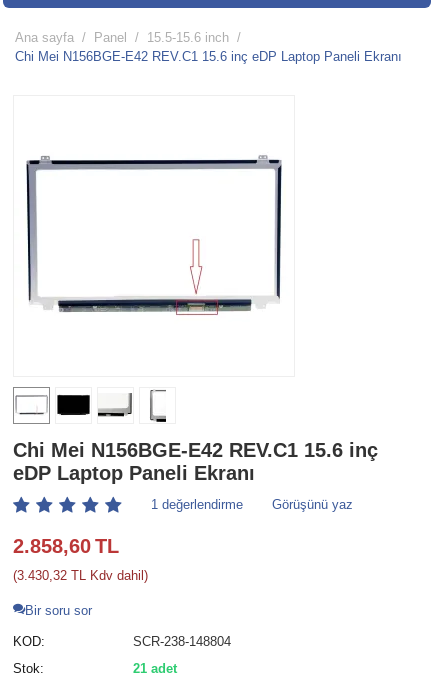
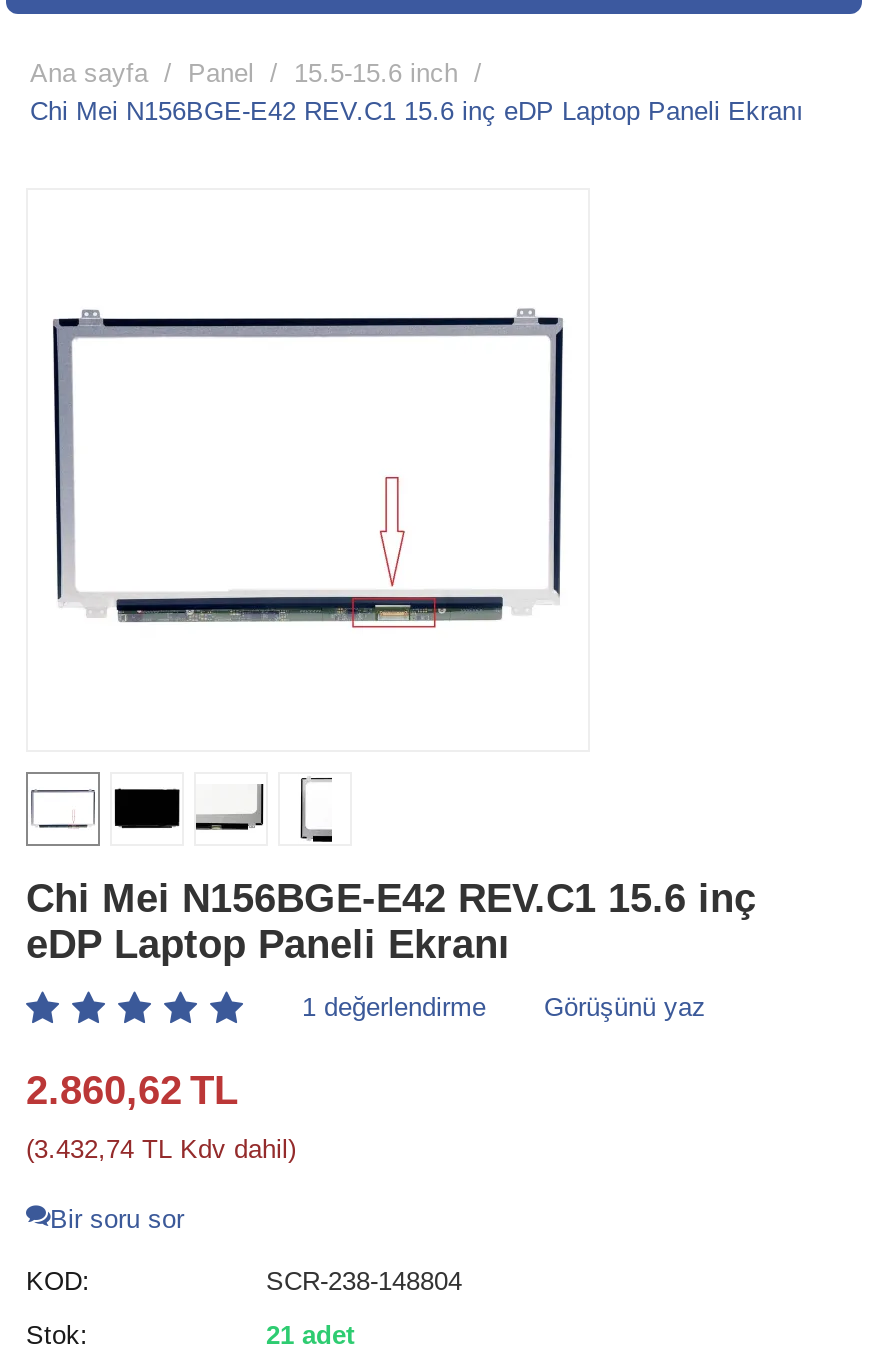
[13,535,119,557] 2.858,60 TL -> [26,1069,238,1113] 2.860,62 TL
[13,568,148,583] (3.430,32 TL Kdv dahil) -> [26,1135,296,1165] (3.432,74 TL Kdv dahil)

